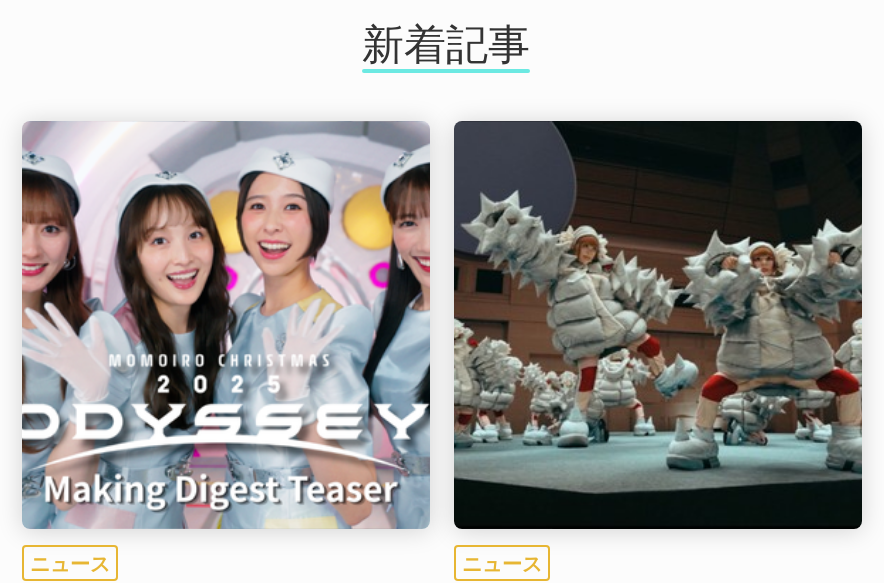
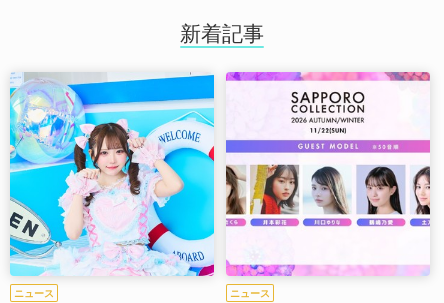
[20,119,432,531] [image] -> [9,72,215,277] [image]
[452,119,864,531] [image] -> [225,71,431,276] [image]

